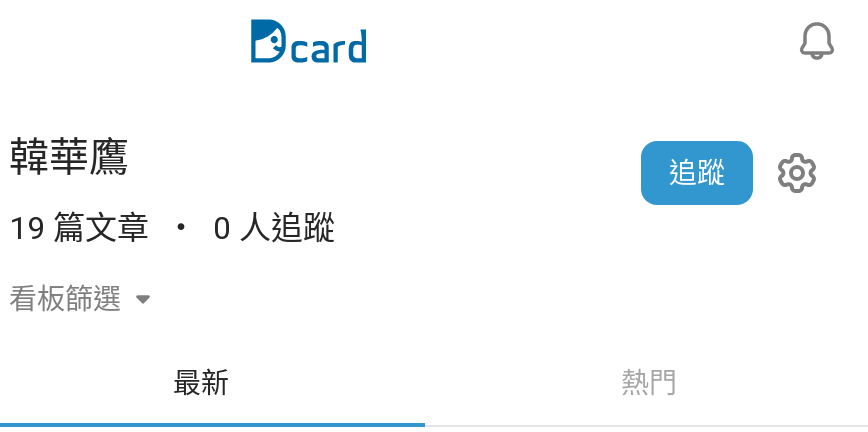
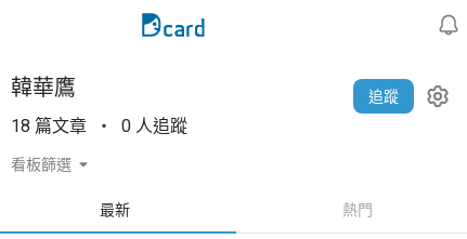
[9,209,335,247] 19 篇文章 0 人追蹤 -> [11,116,187,136] 18 篇文章 0 人追蹤

